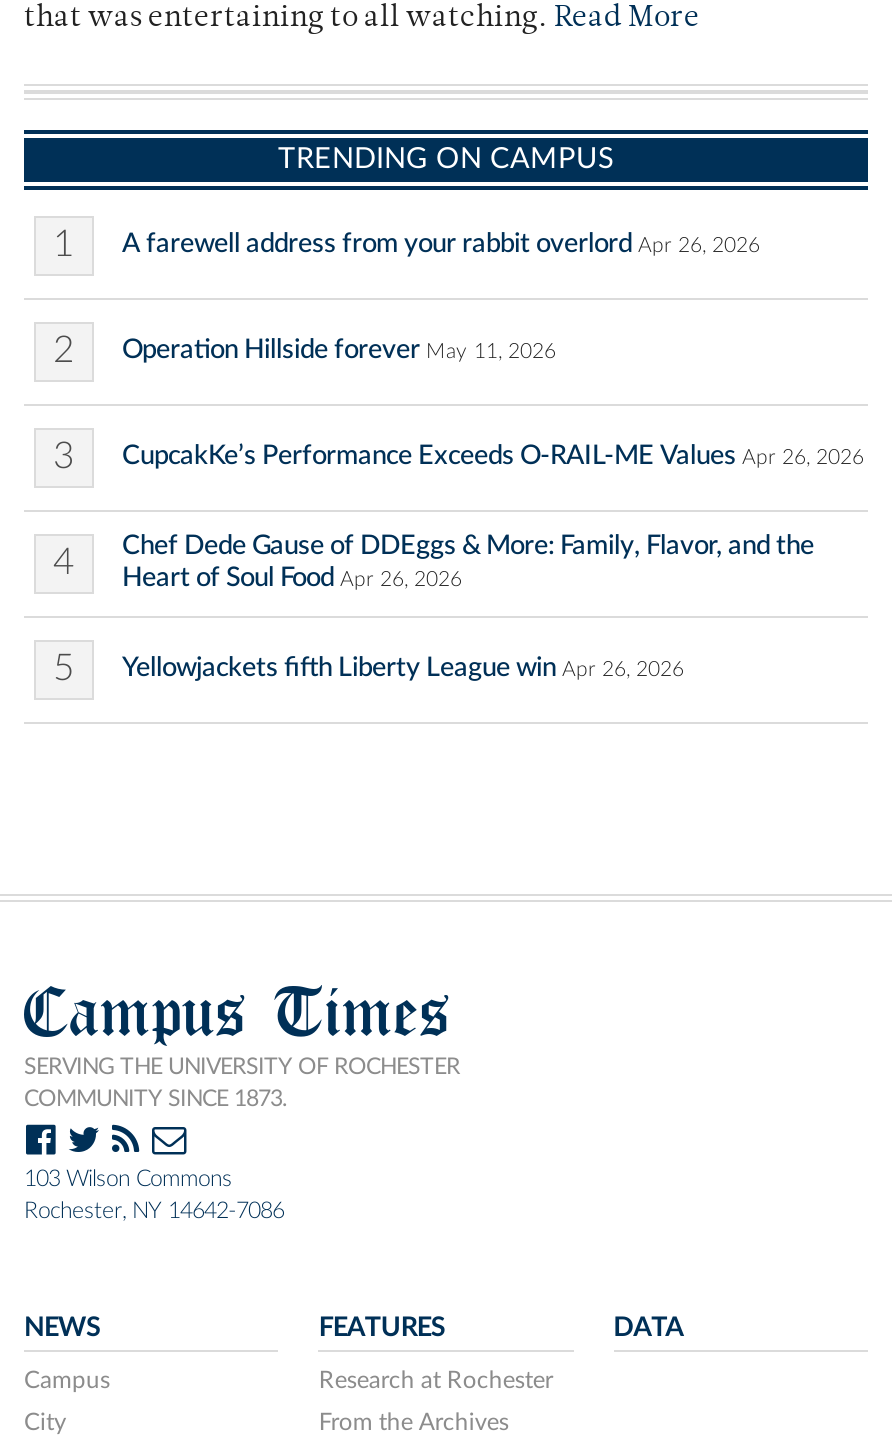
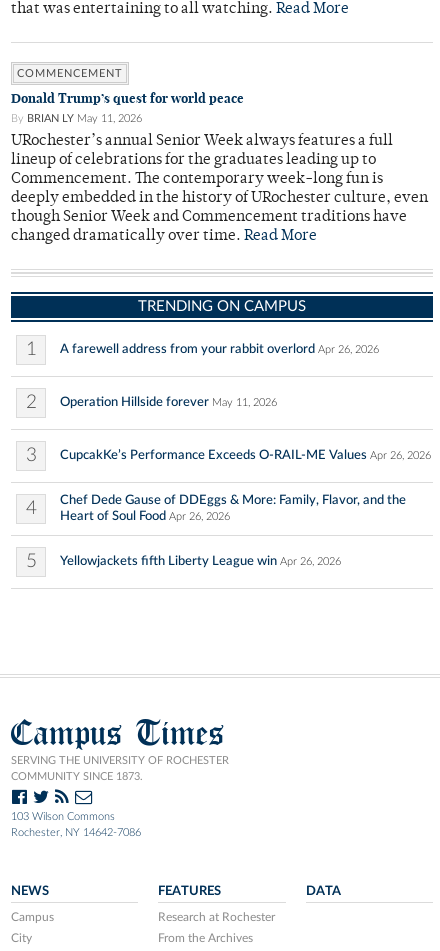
none -> [11,68,428,244] COMMENCEMENT | Donald Trump’s quest for world peace | By BRIAN LY May 11, 2026 | URochester’s annual Senior Week always features a full | lineup of celebrations for the graduates leading up to | Commencement. The contemporary week-long fun is | deeply embedded in the history of URochester culture, even | though Senior Week and Commencement traditions have | changed dramatically over time. Read More

